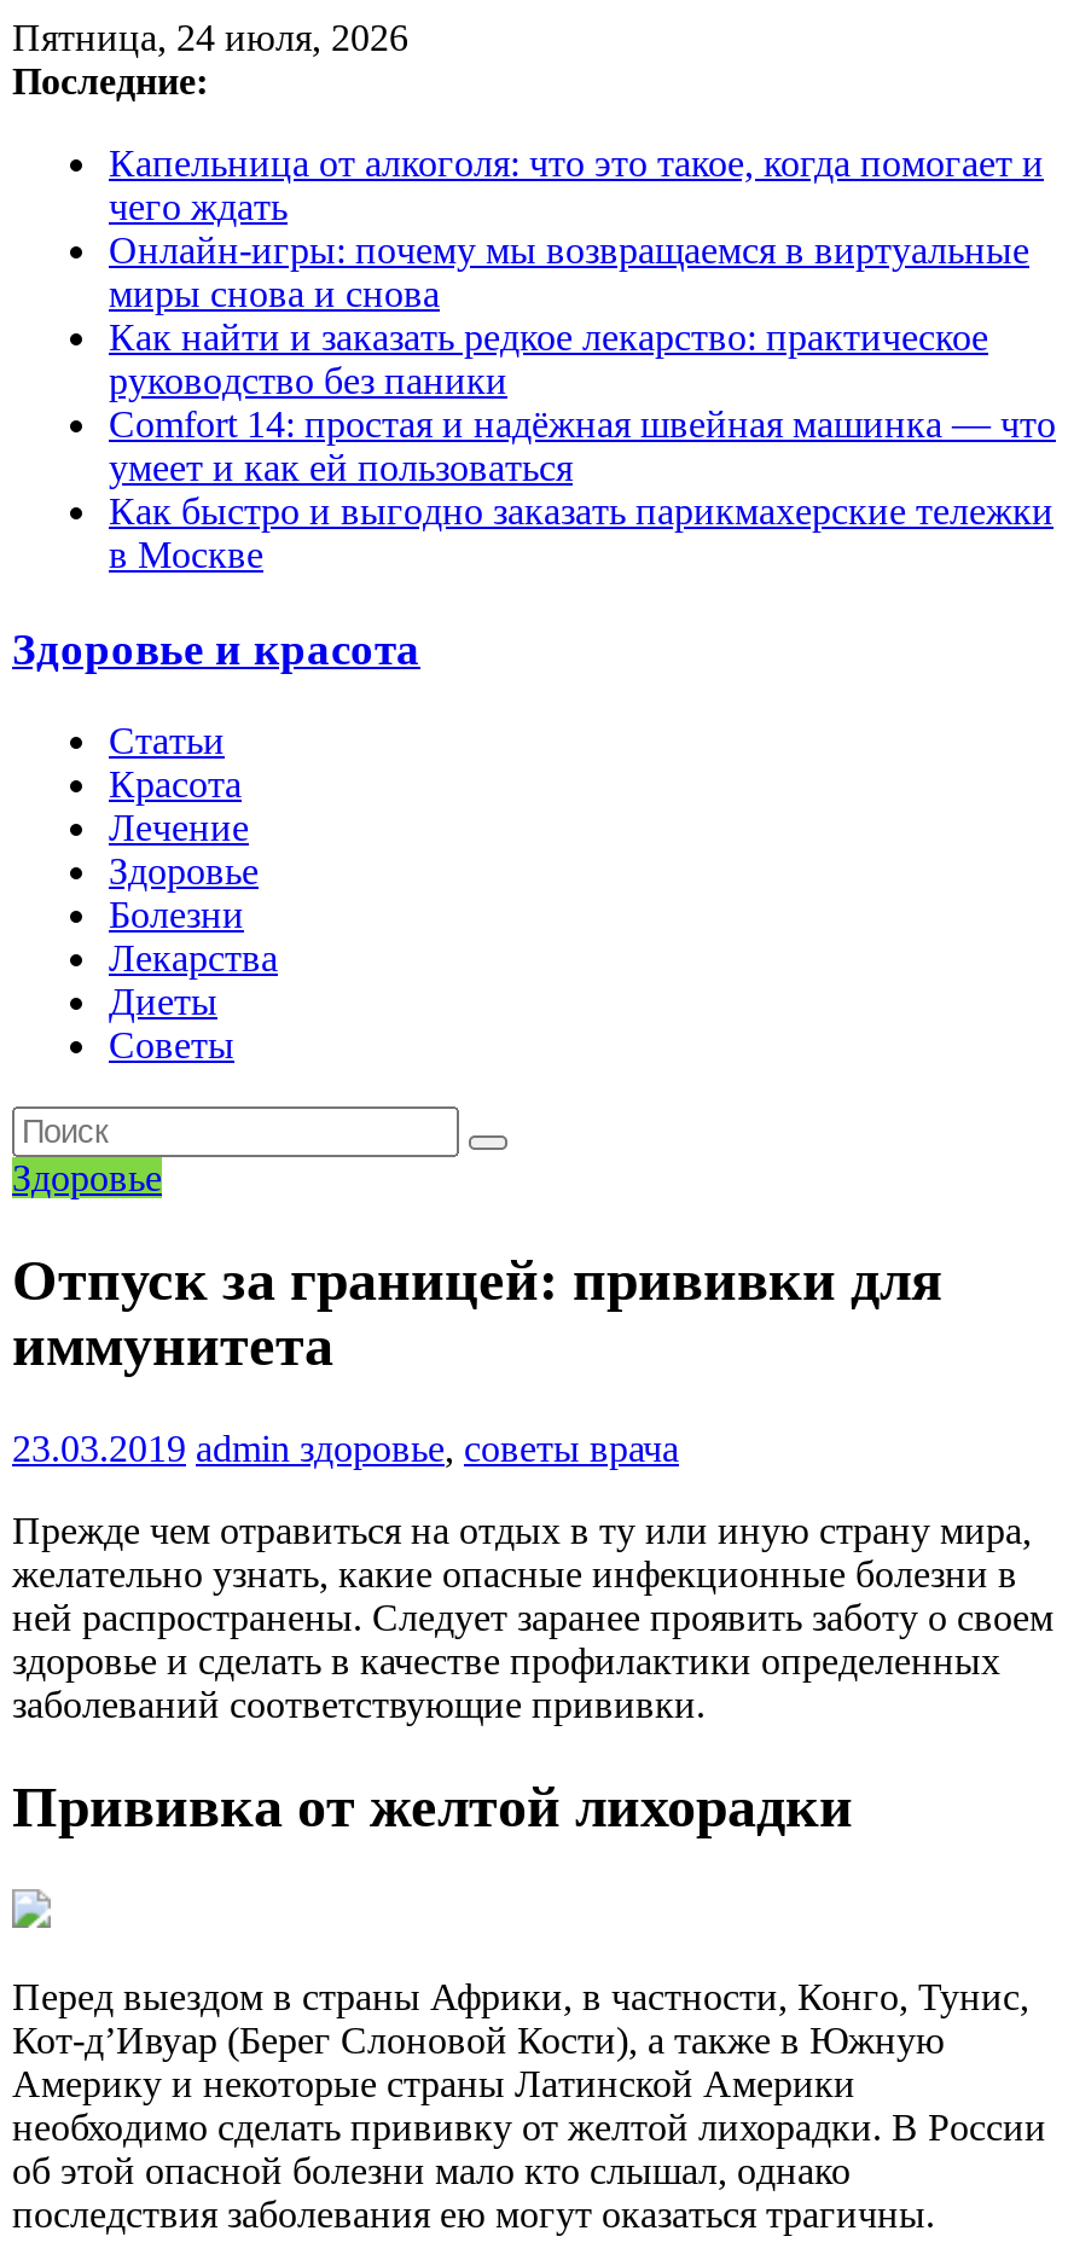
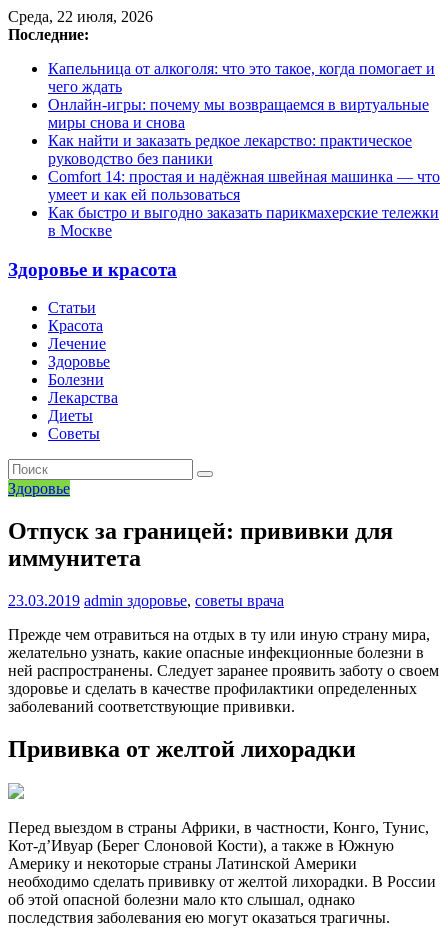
[12,17,408,58] Пятница, 24 июля, 2026 -> [8,8,153,25] Среда, 22 июля, 2026

